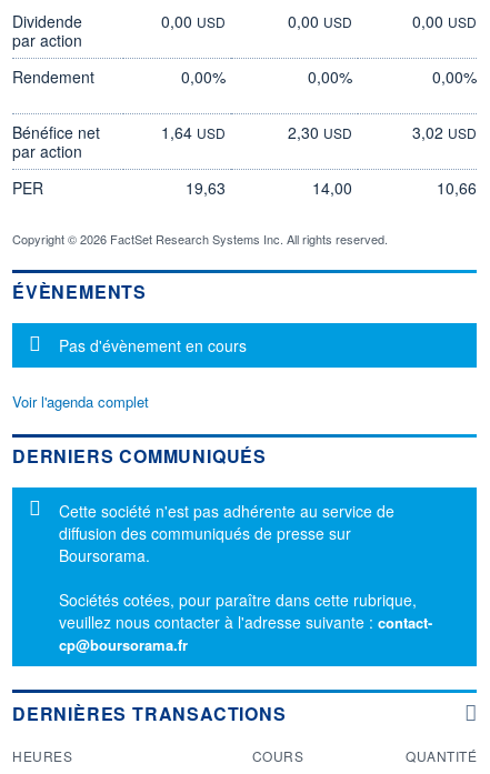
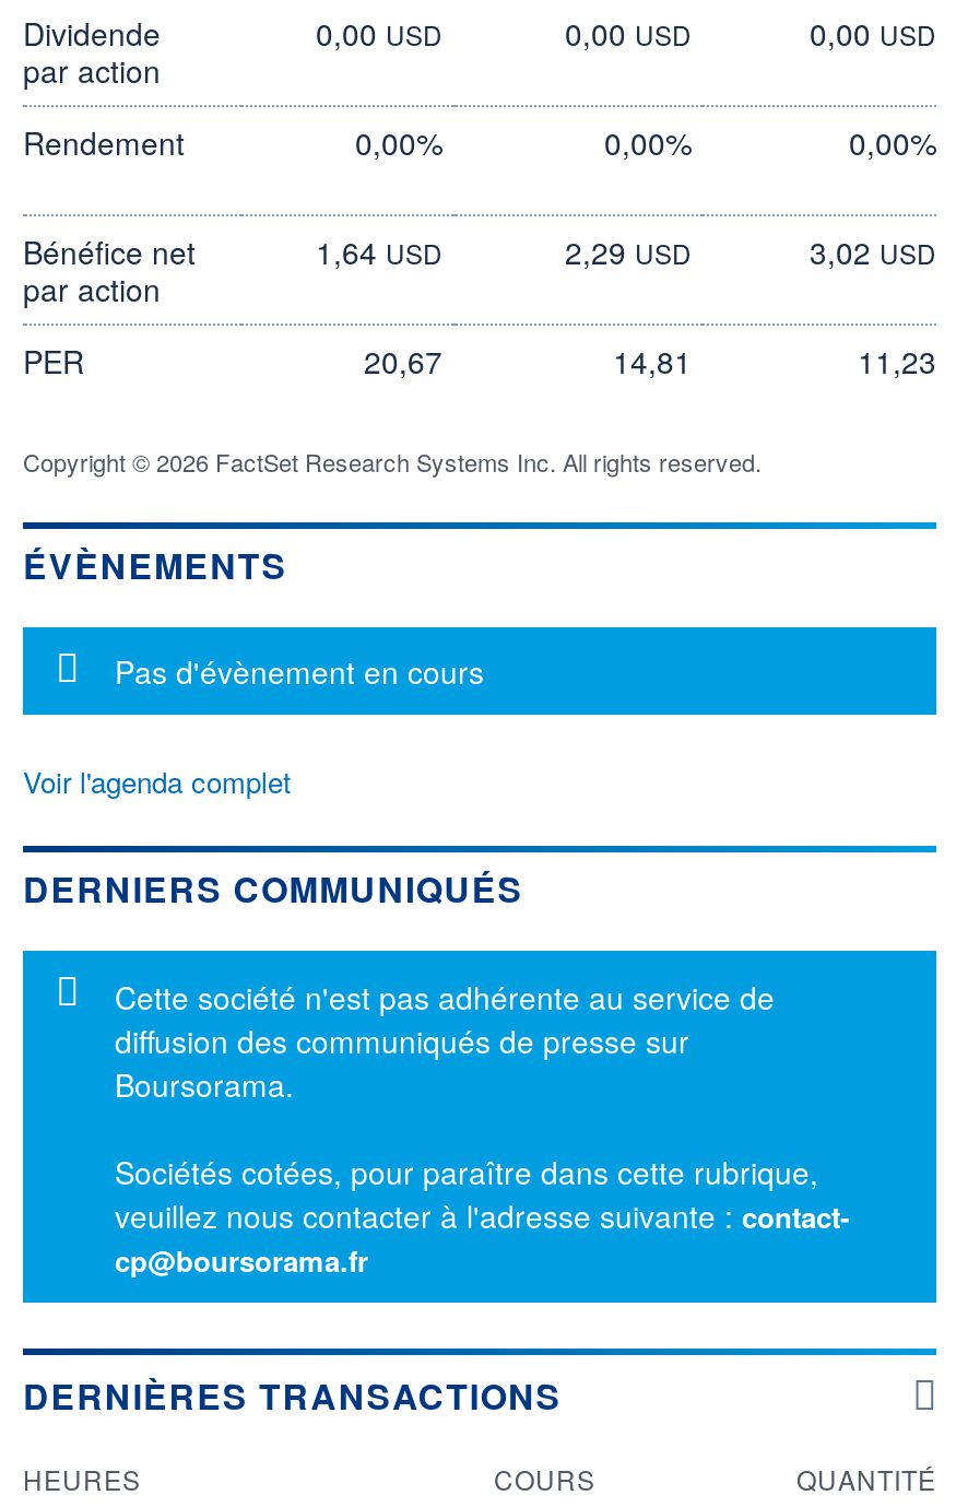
[288,121,352,143] 2,30 USD -> [565,229,692,273] 2,29 USD
[186,177,226,199] 19,63 -> [364,339,442,382] 20,67
[312,177,352,199] 14,00 -> [613,339,692,382] 14,81
[437,177,477,199] 10,66 -> [858,339,936,382] 11,23

